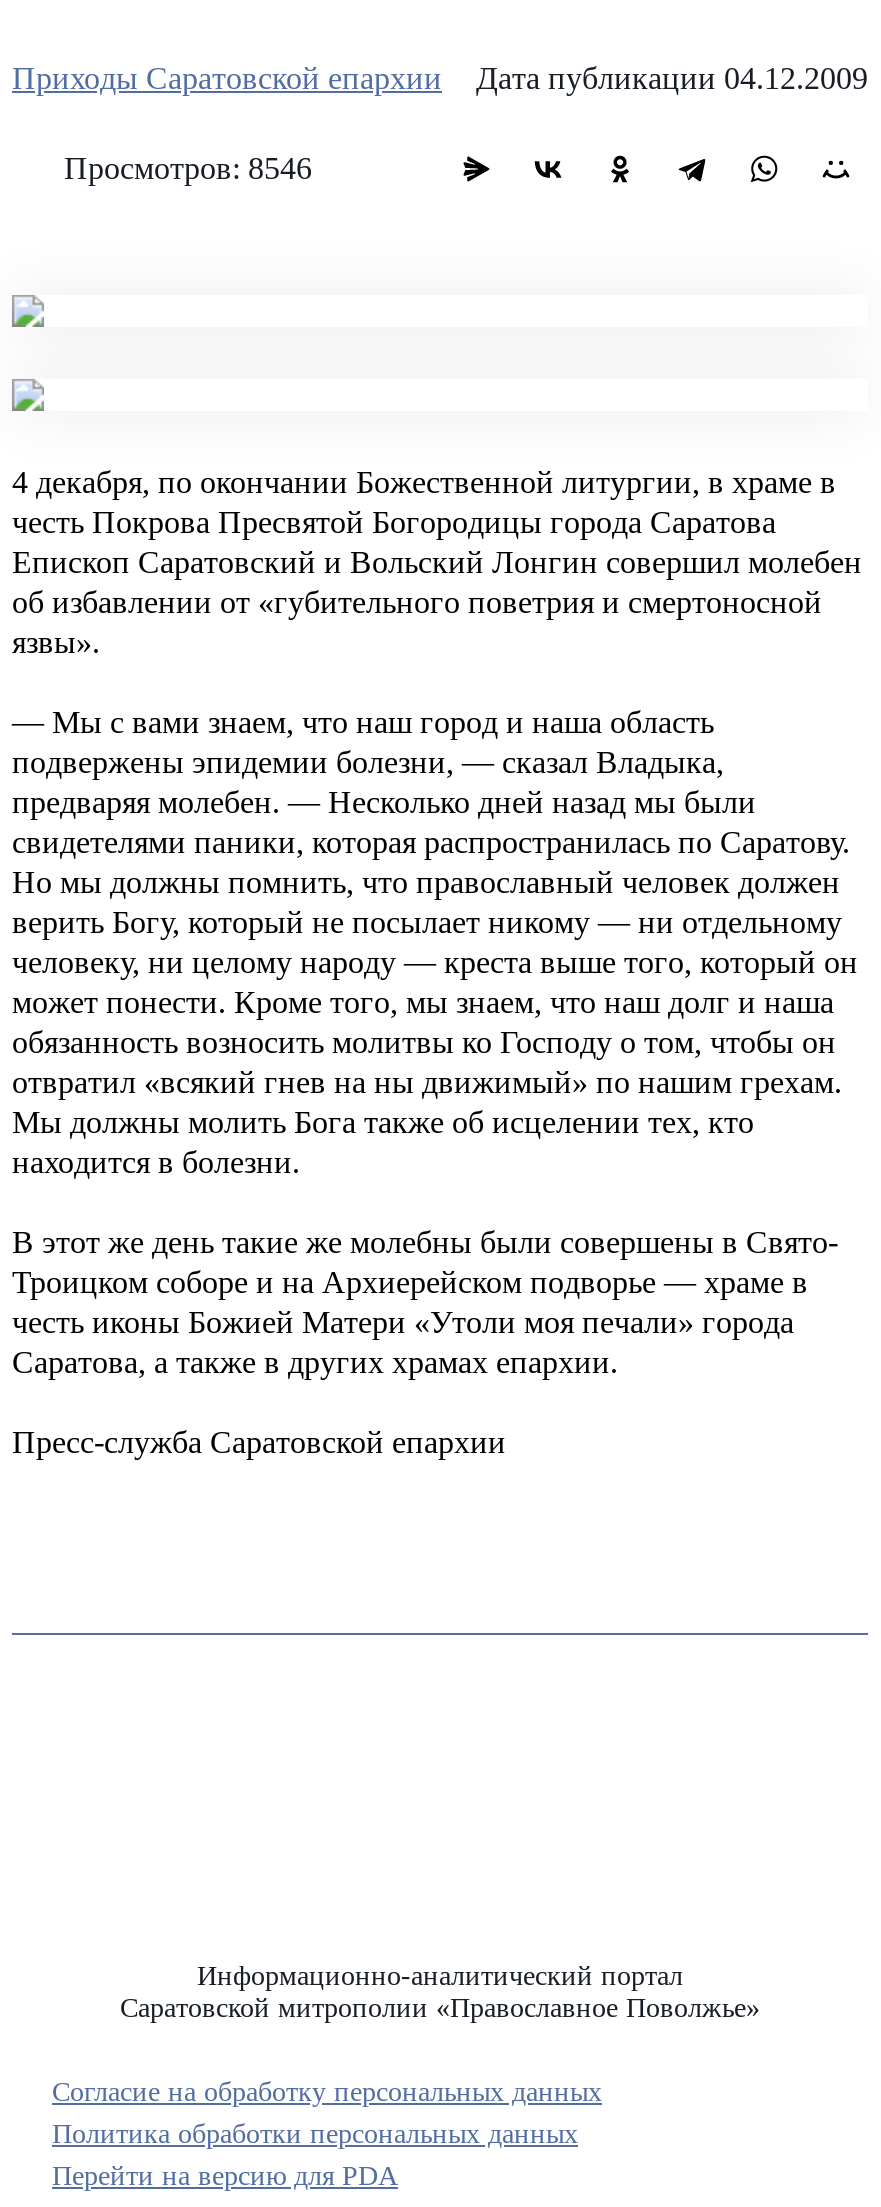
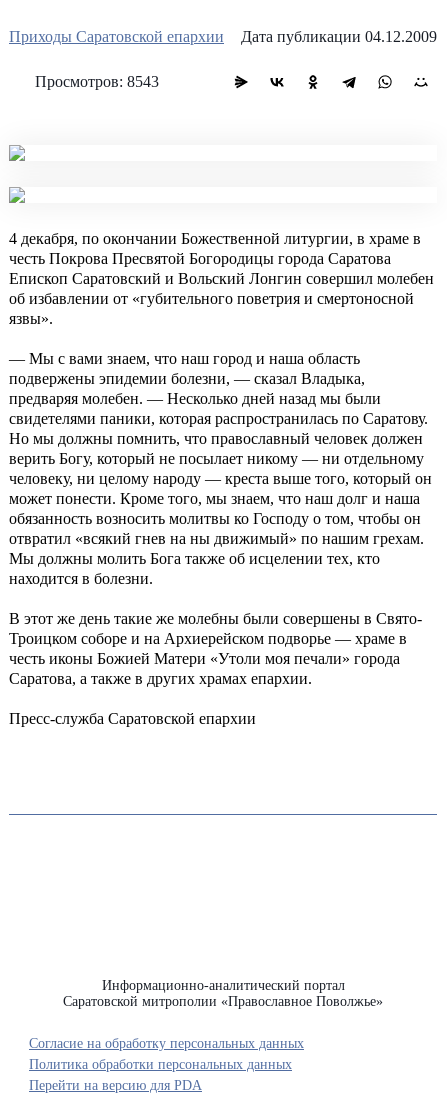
[64,151,312,185] Просмотров: 8546 -> [35,73,159,90] Просмотров: 8543

